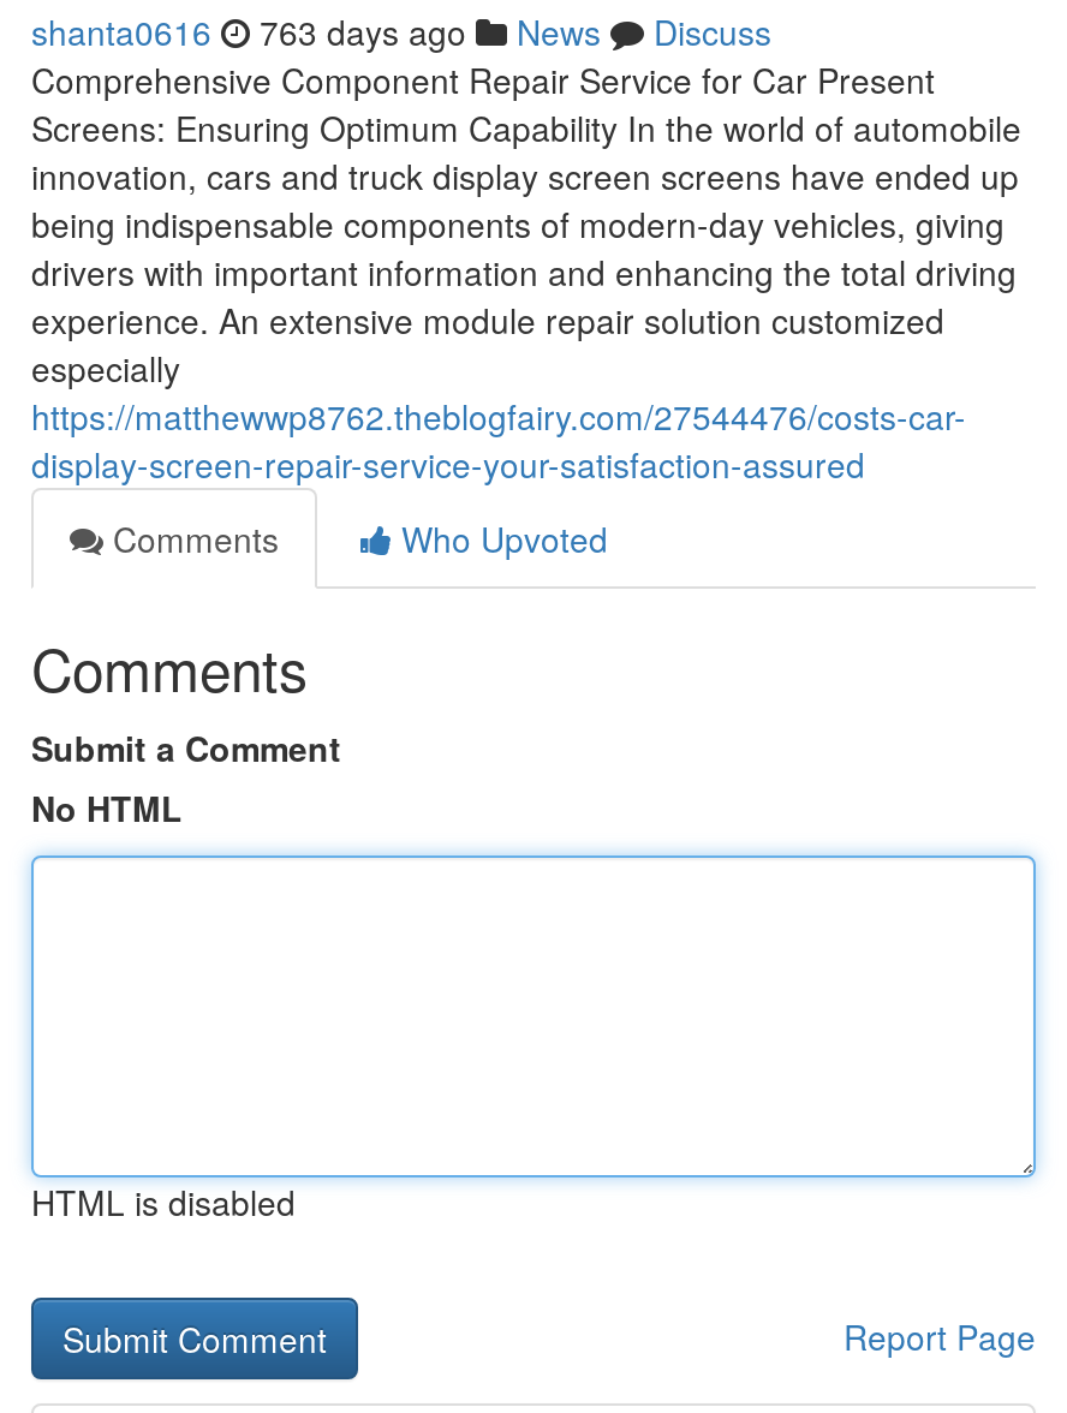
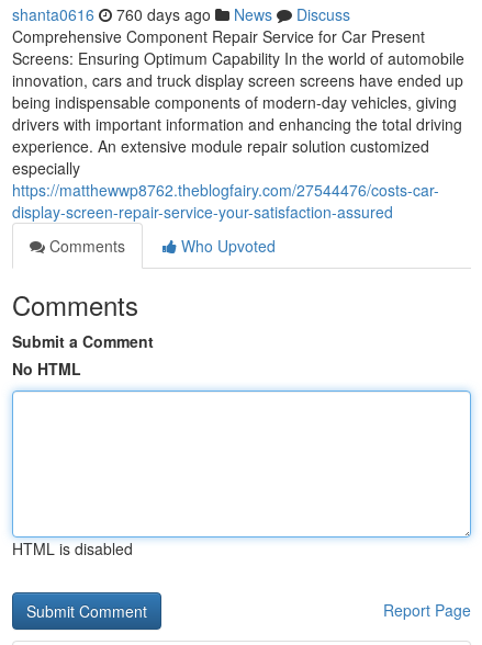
[31,7,771,55] shanta0616 763 days ago News Discuss -> [12,3,350,25] shanta0616 760 days ago News Discuss

